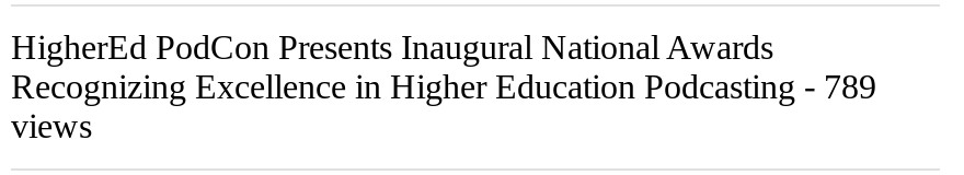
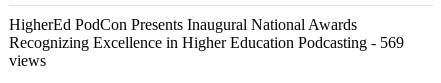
[11,68,876,105] Recognizing Excellence in Higher Education Podcasting - 789 -> [9,34,404,51] Recognizing Excellence in Higher Education Podcasting - 569

